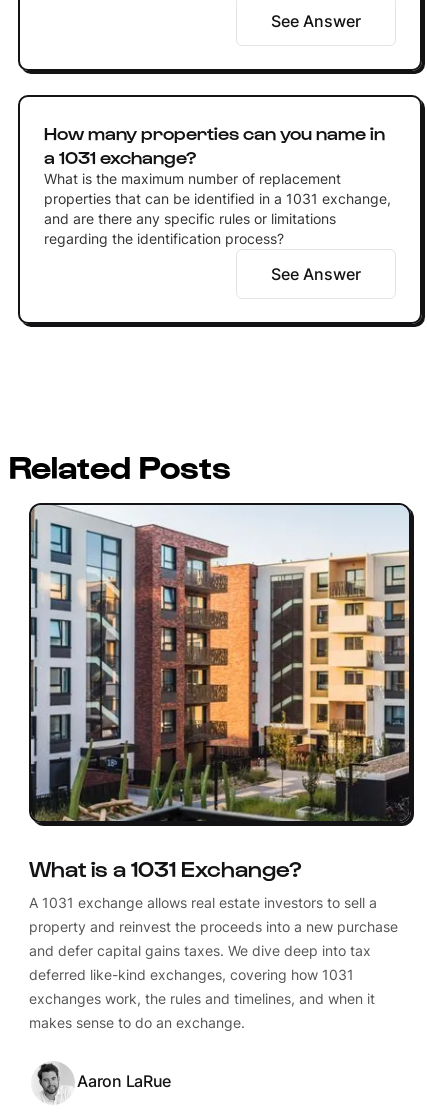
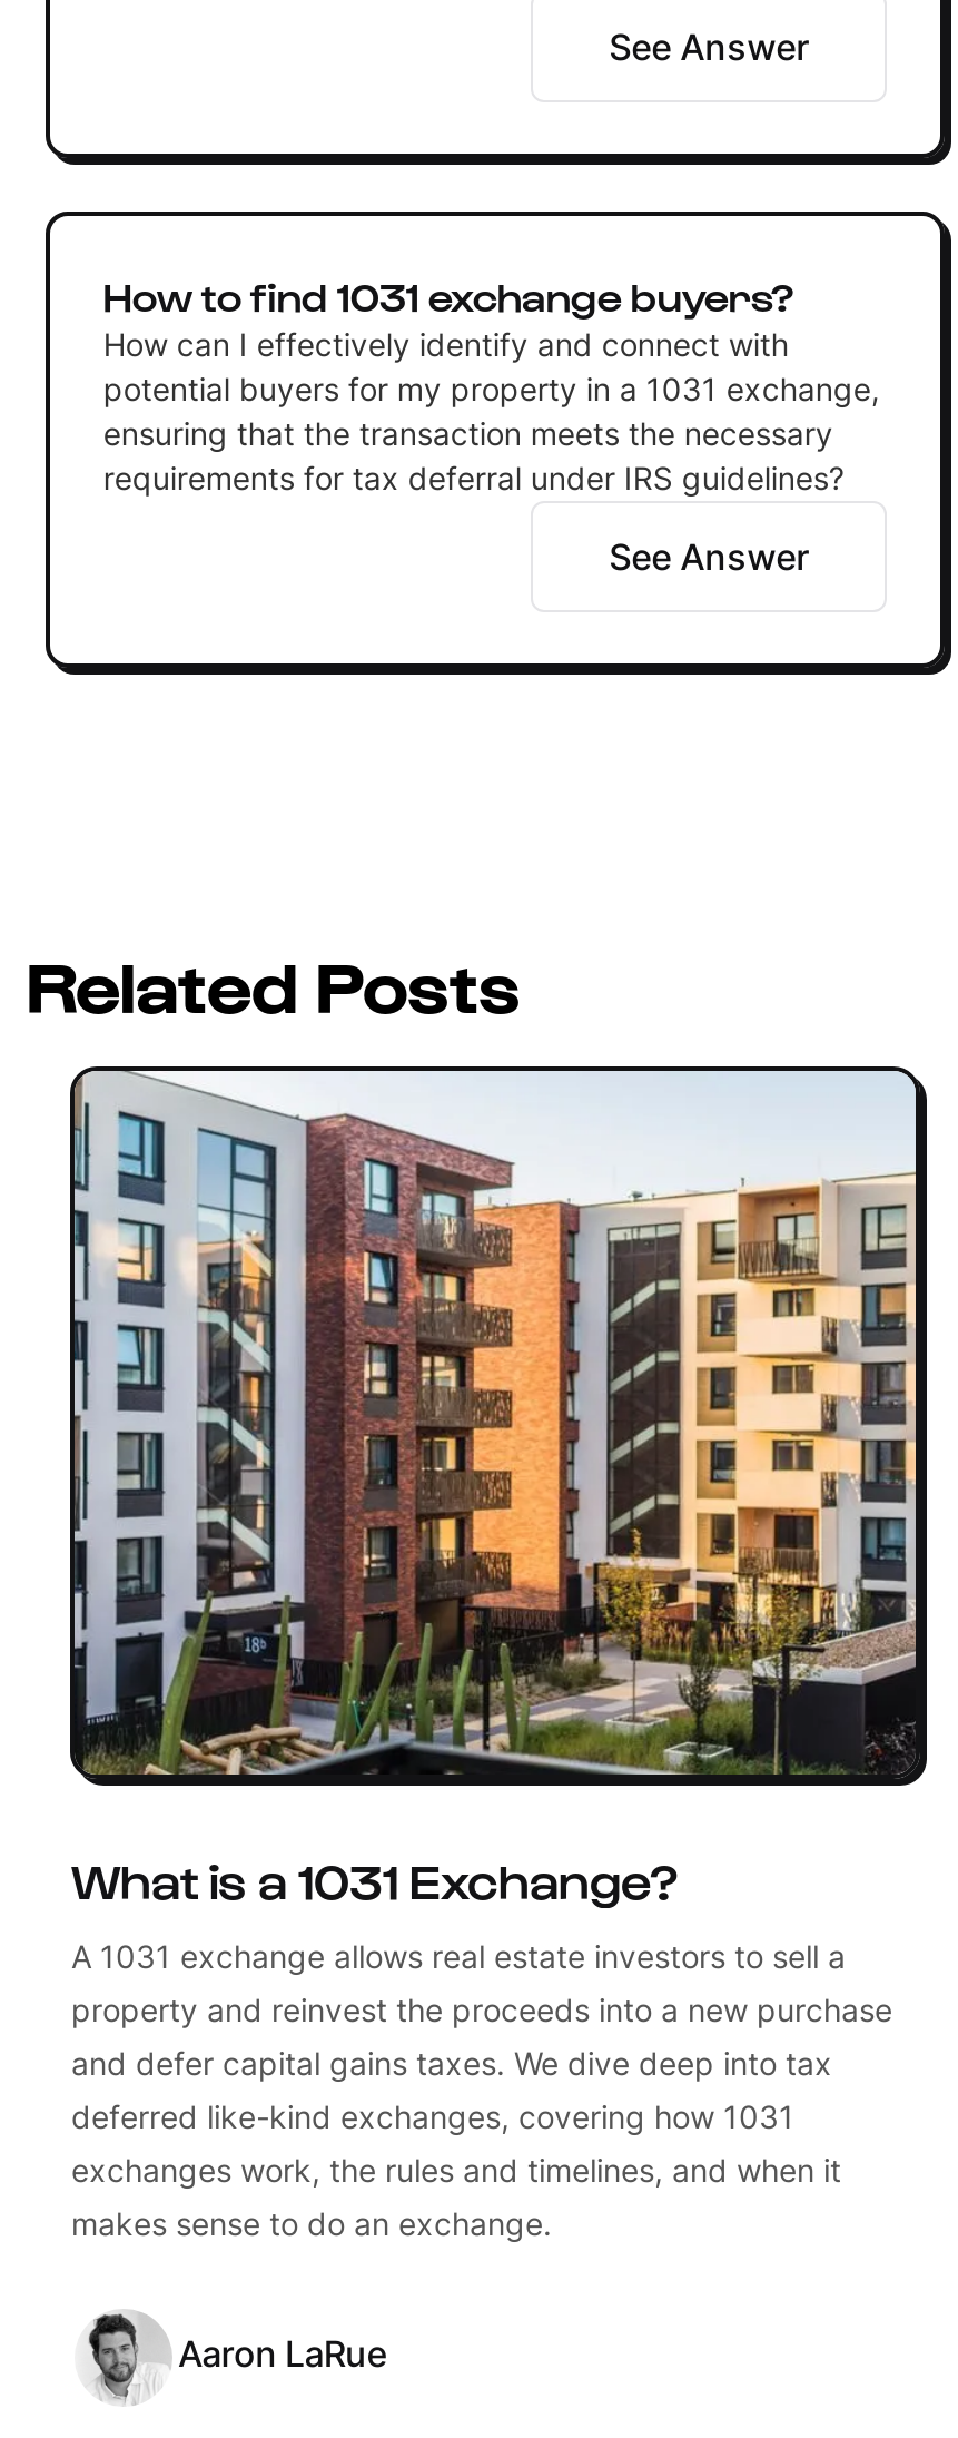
[44,121,391,246] How many properties can you name in | a 1031 exchange? | What is the maximum number of replacement | properties that can be identified in a 1031 exchange, | and are there any specific rules or limitations | regarding the identification process? -> [103,271,880,495] How to find 1031 exchange buyers? | How can I effectively identify and connect with | potential buyers for my property in a 1031 exchange, | ensuring that the transaction meets the necessary | requirements for tax deferral under IRS guidelines?

